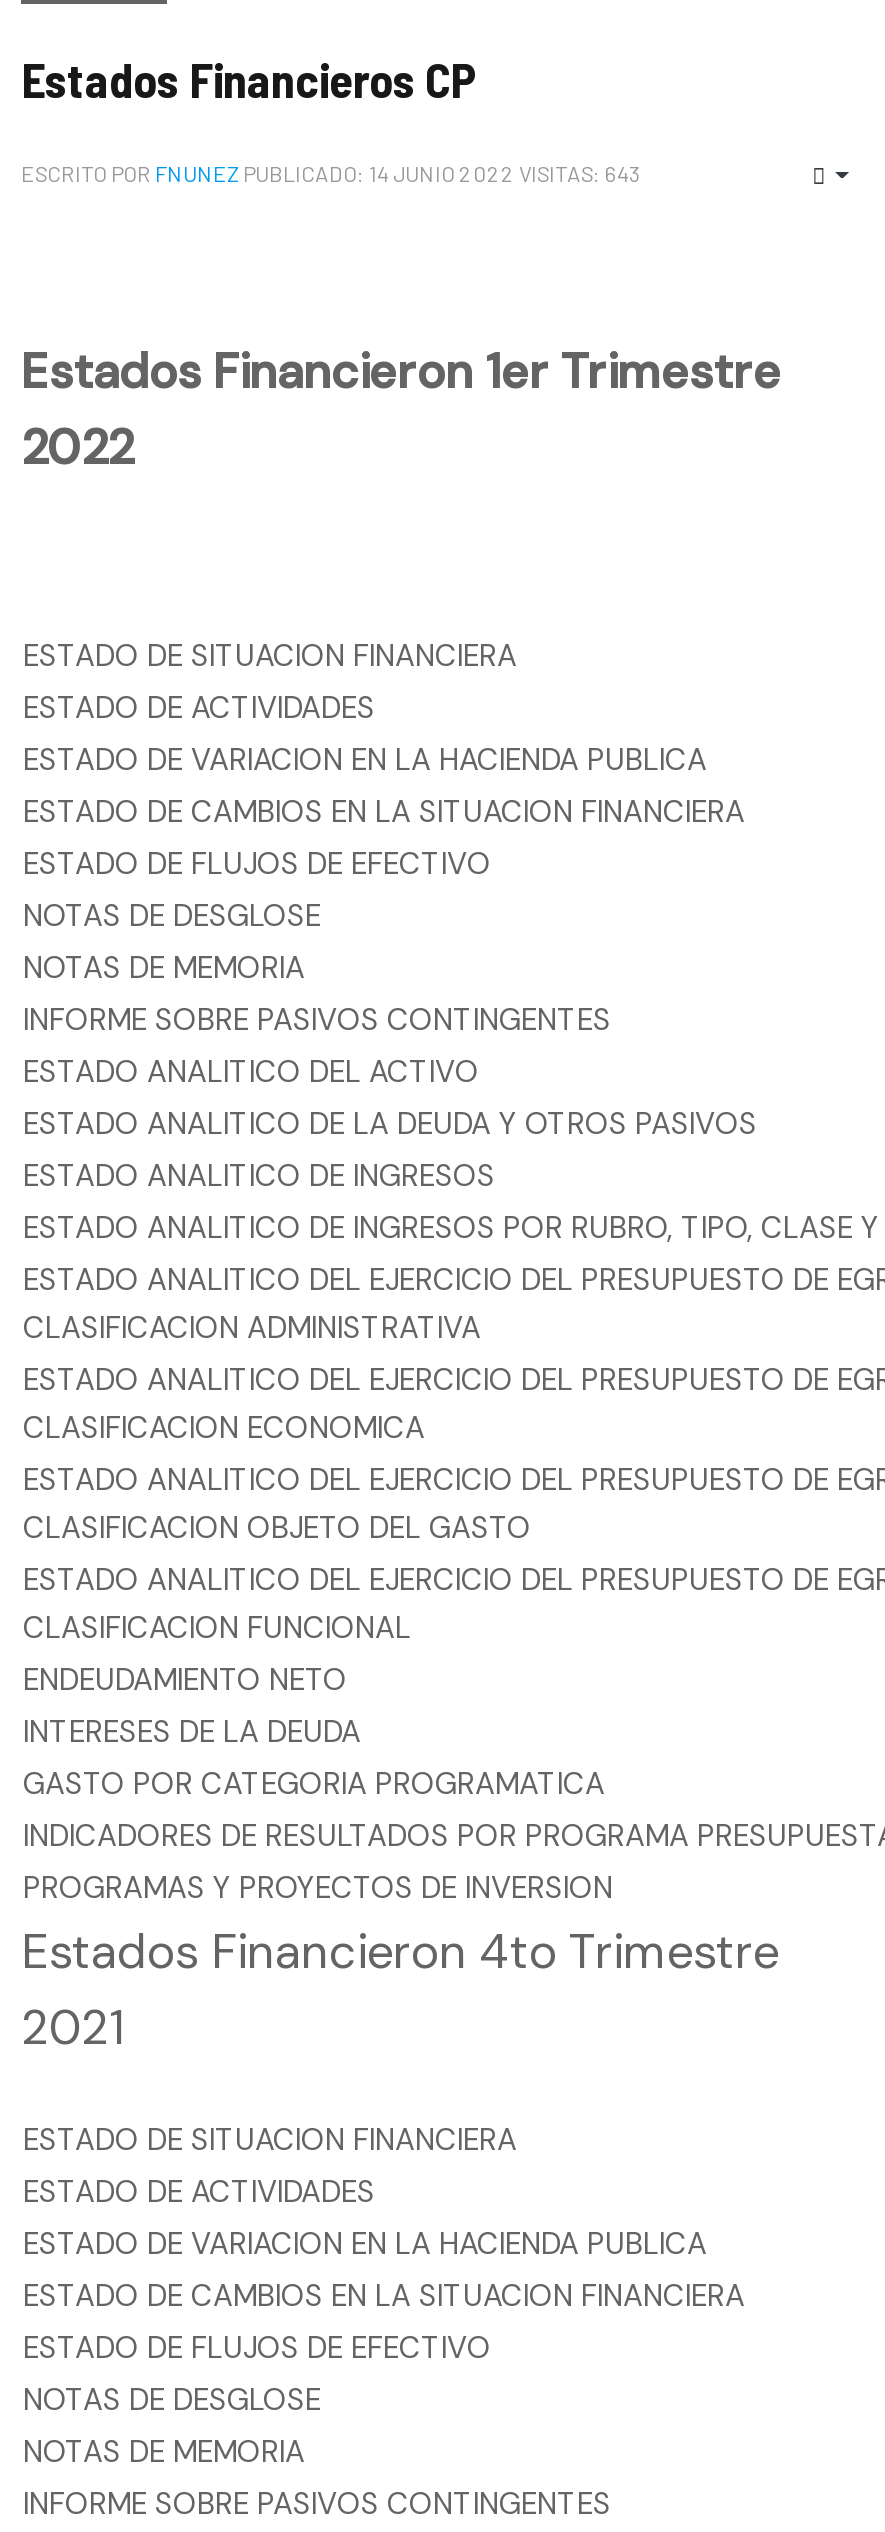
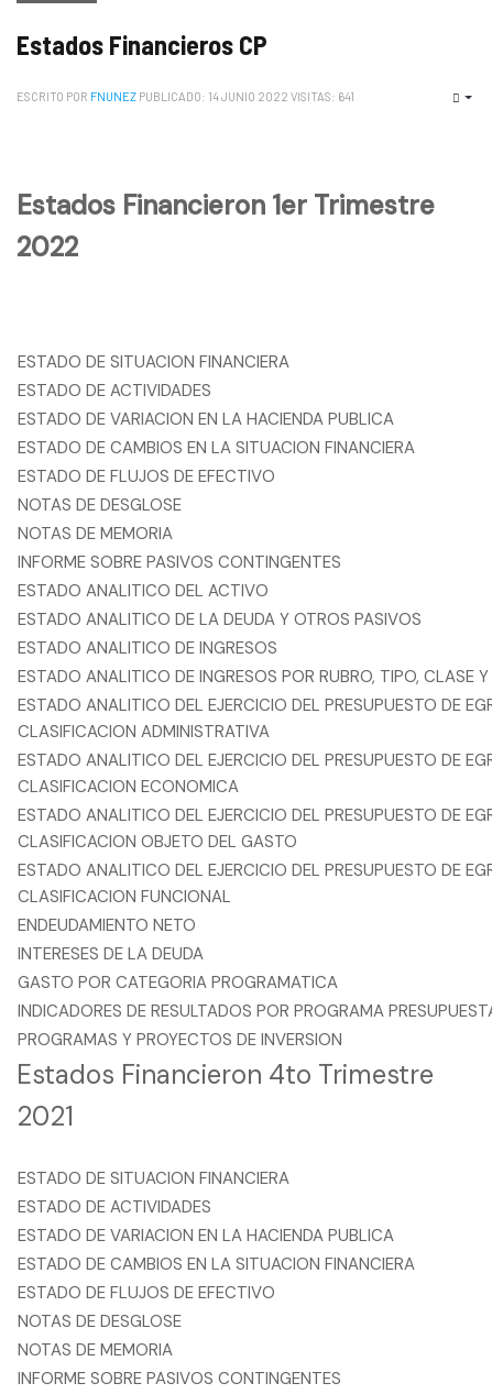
[21,159,641,185] ESCRITO POR FNUNEZ PUBLICADO: 14 JUNIO 2022 VISITAS: 643 -> [17,89,354,103] ESCRITO POR FNUNEZ PUBLICADO: 14 JUNIO 2022 VISITAS: 641

